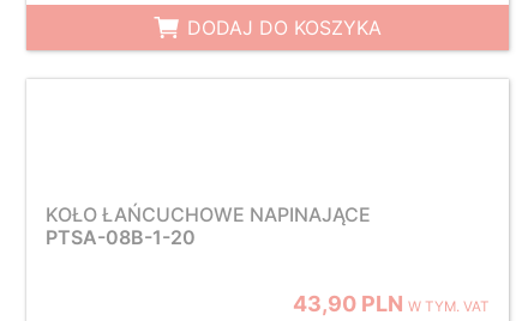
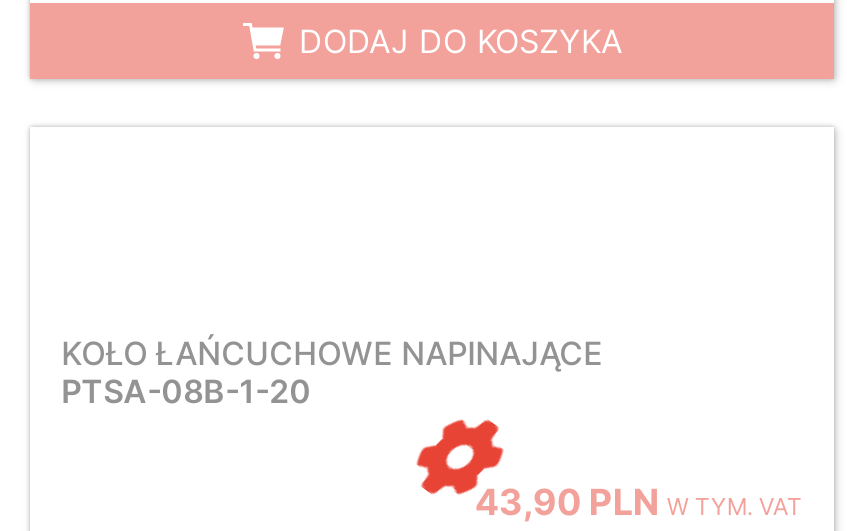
none -> [414,417,506,497] [image]

